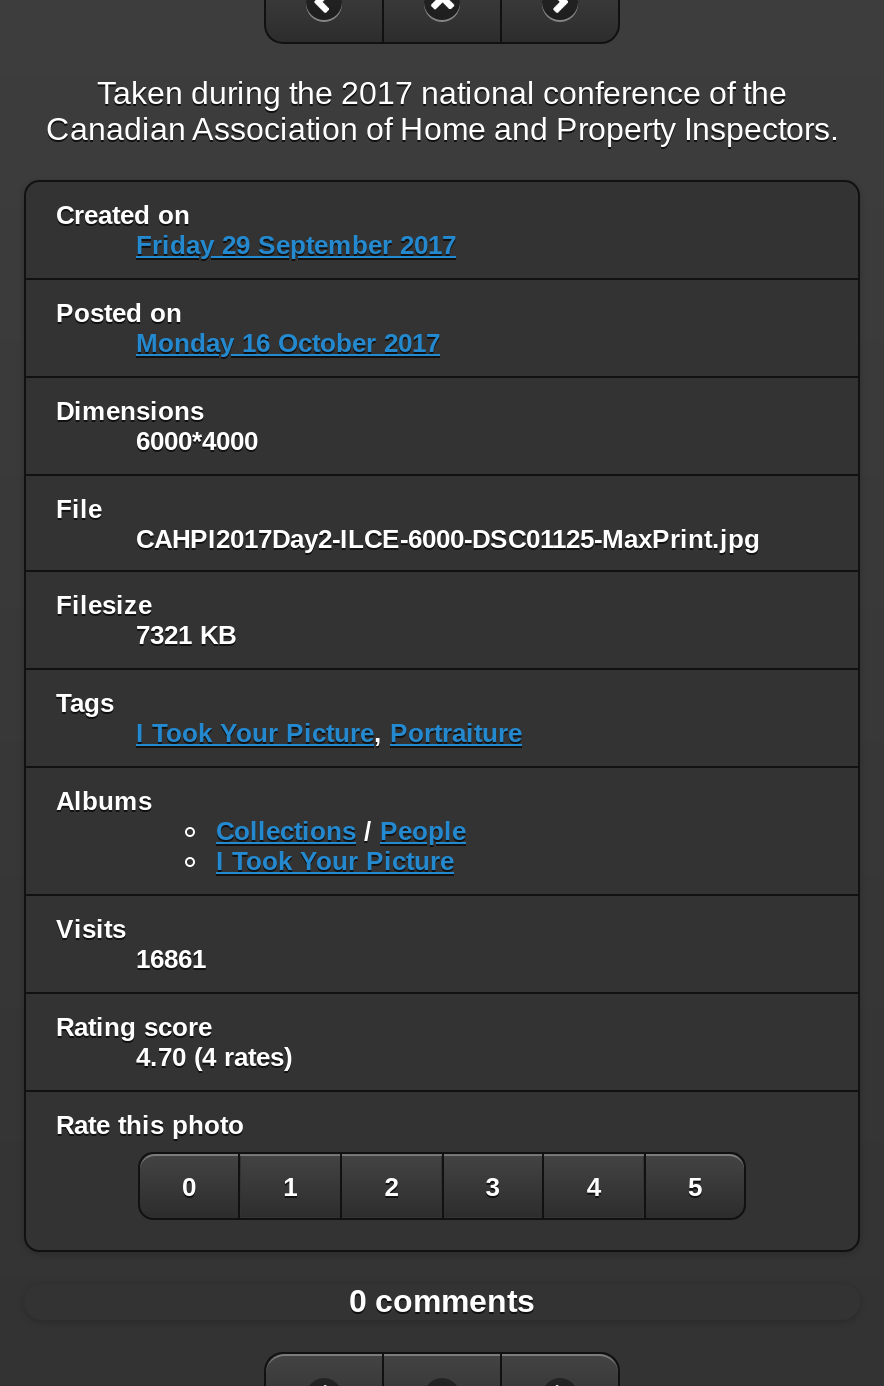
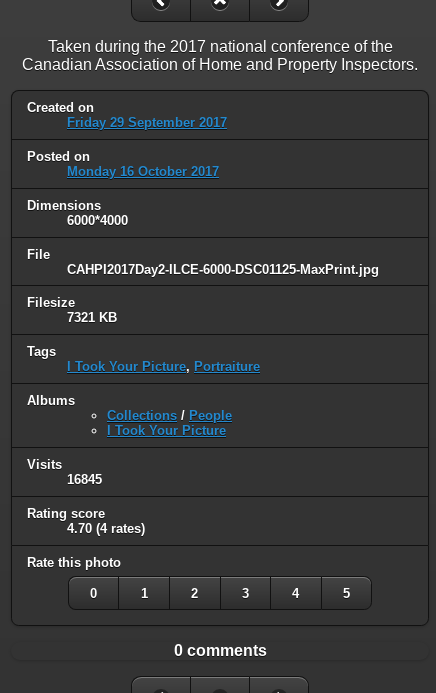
[136,944,206,974] 16861 -> [67,472,102,487] 16845

